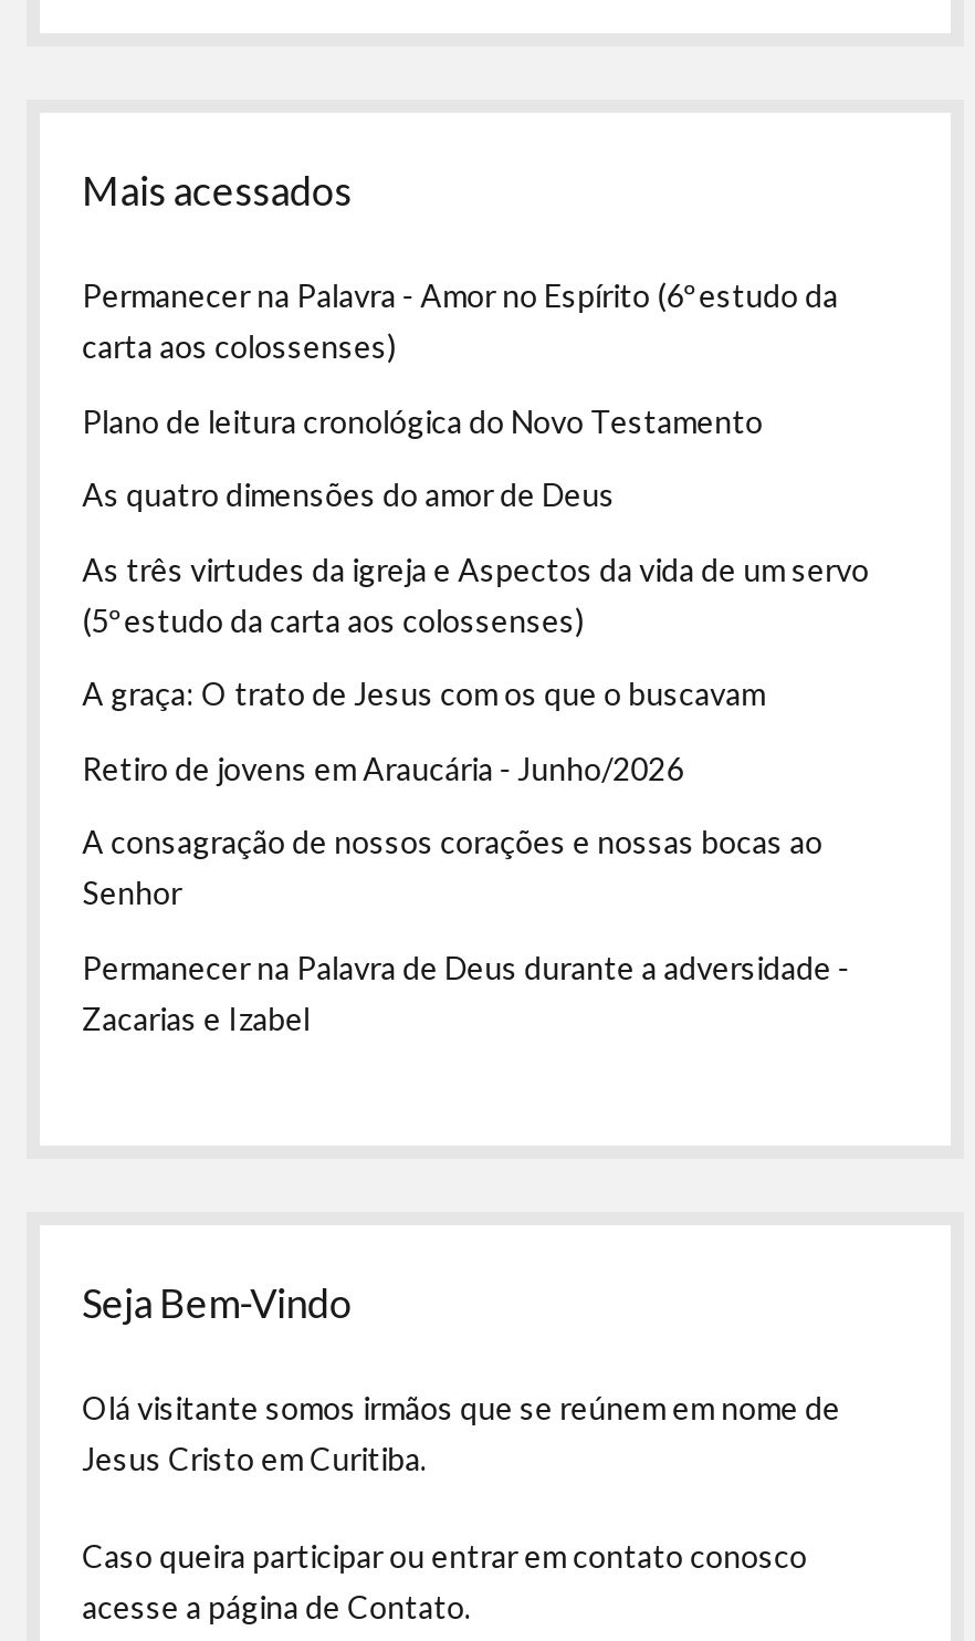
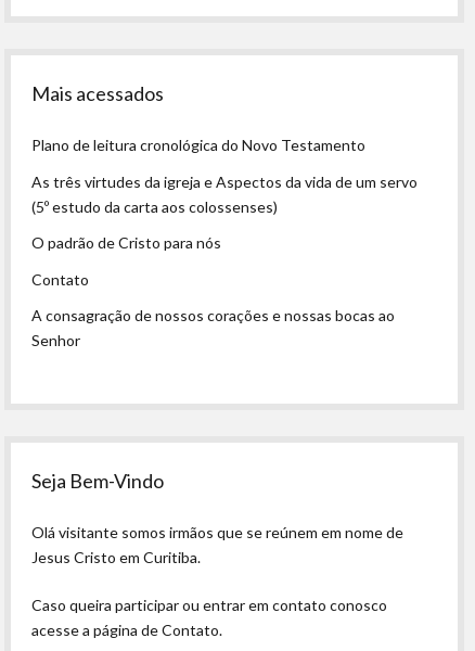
[82,276,838,365] Permanecer na Palavra - Amor no Espírito (6º estudo da | carta aos colossenses) -> none
[82,475,615,513] As quatro dimensões do amor de Deus -> none
[82,675,765,712] A graça: O trato de Jesus com os que o buscavam -> [32,233,221,252] O padrão de Cristo para nós
[82,749,683,786] Retiro de jovens em Araucária - Junho/2026 -> [32,270,89,288] Contato
[82,948,849,1036] Permanecer na Palavra de Deus durante a adversidade - | Zacarias e Izabel -> none

